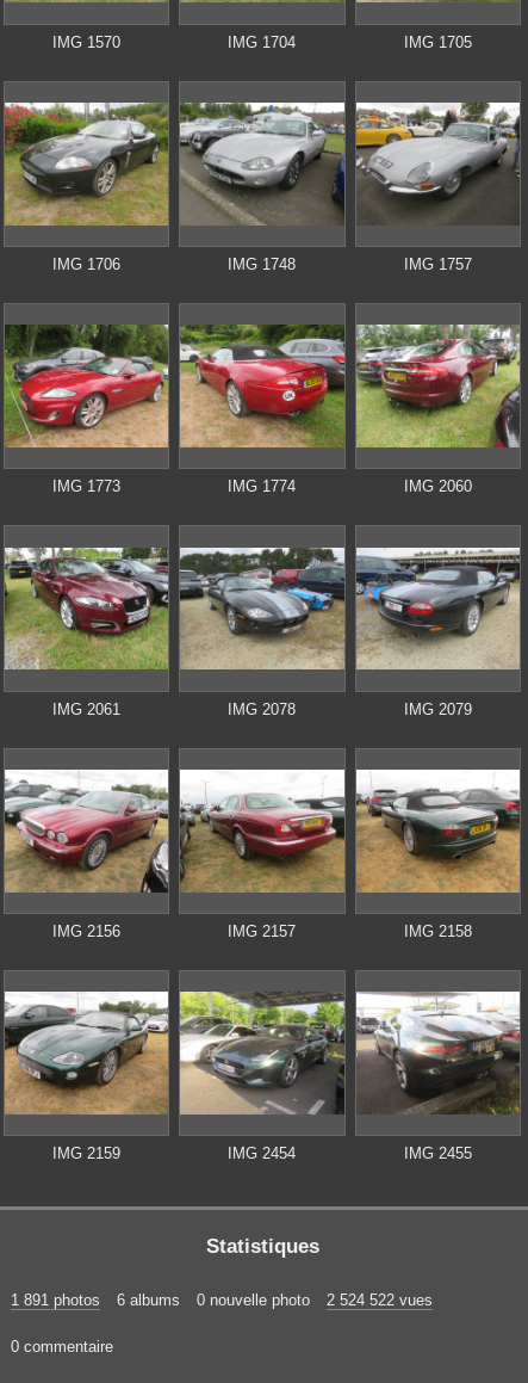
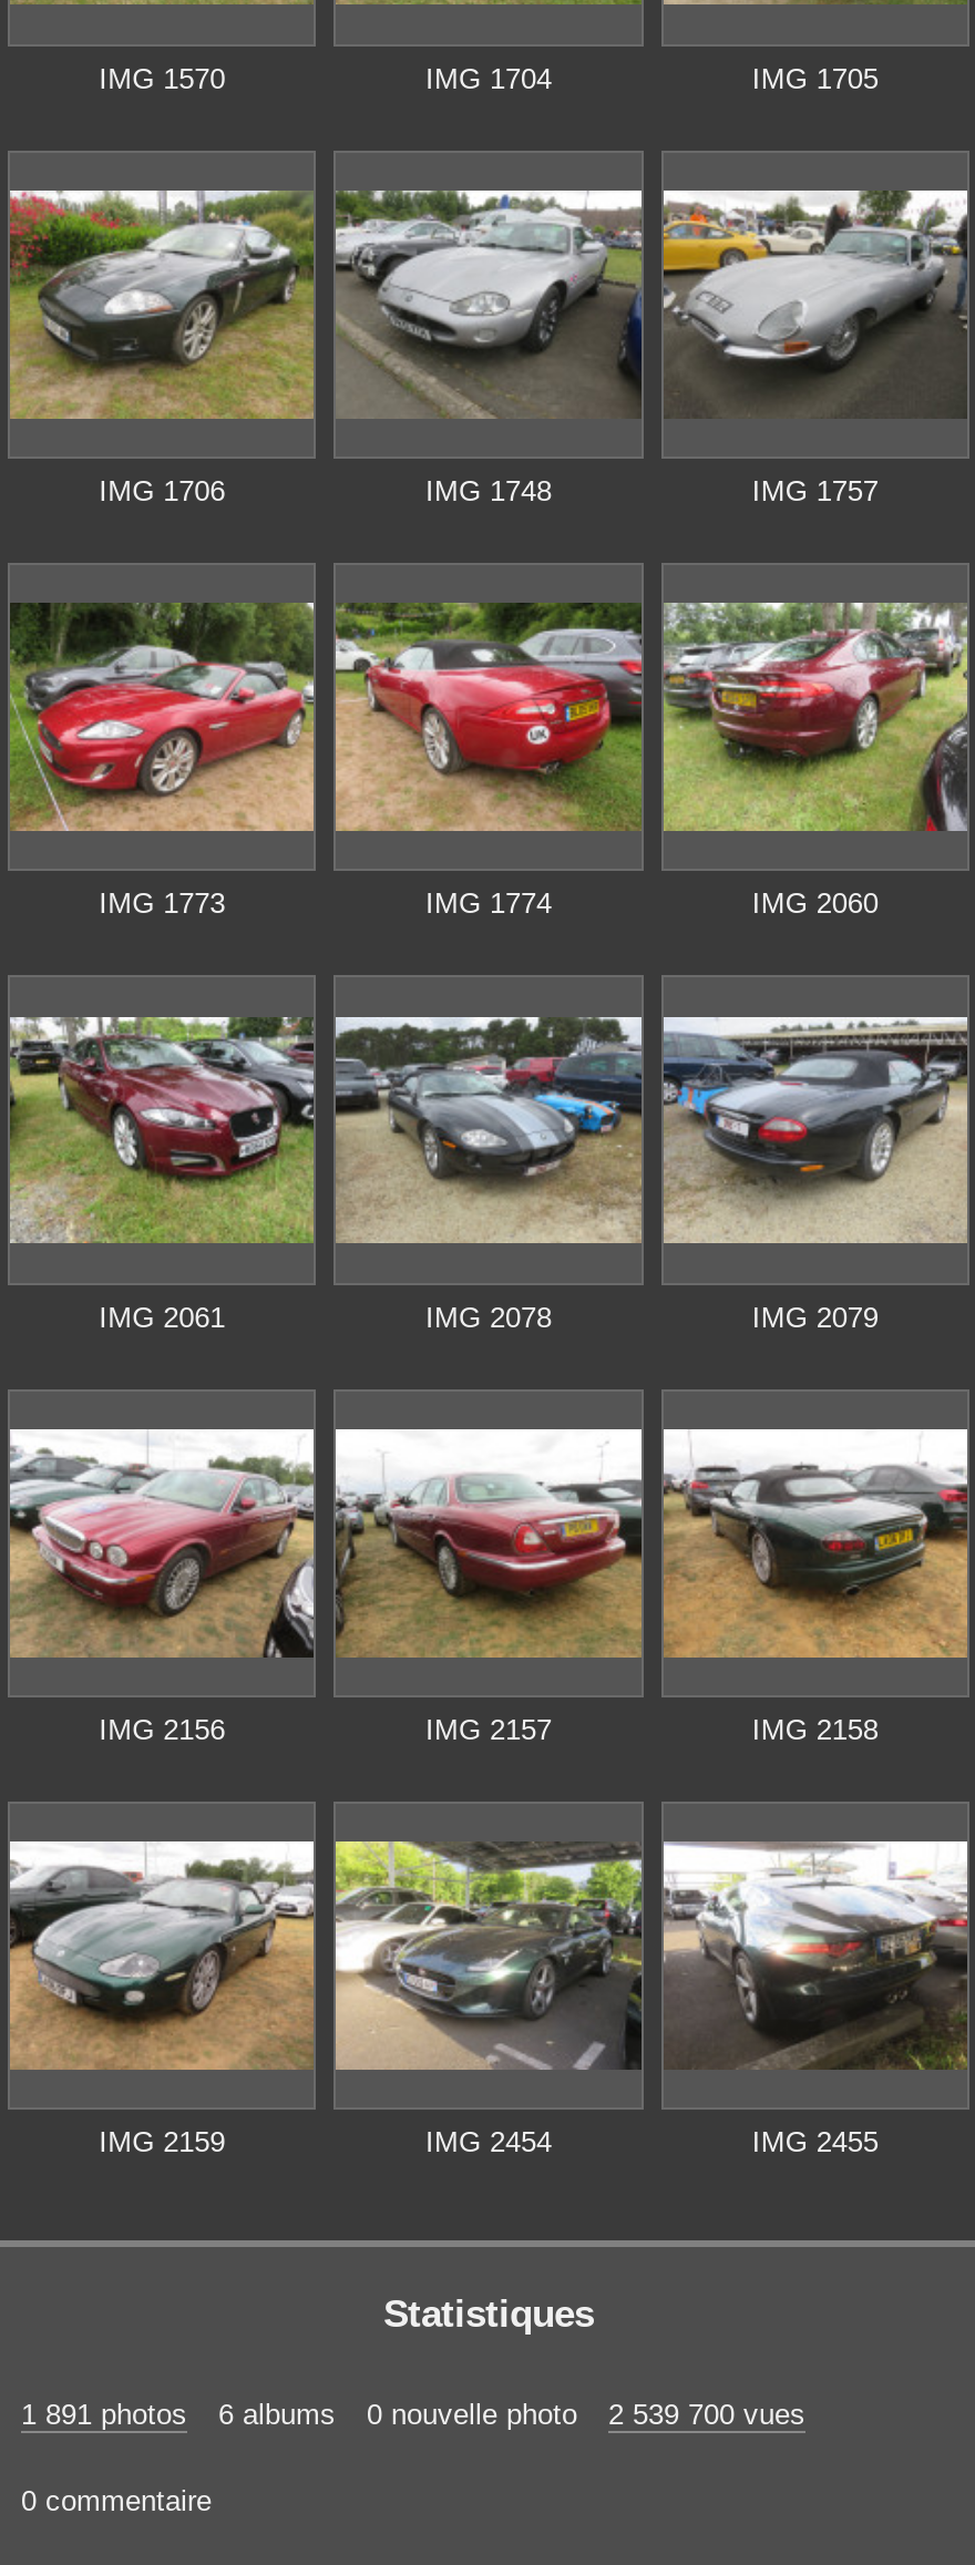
[11,1291,433,1309] 1 891 photos 6 albums 0 nouvelle photo 2 524 522 vues -> [21,2398,805,2432] 1 891 photos 6 albums 0 nouvelle photo 2 539 700 vues

